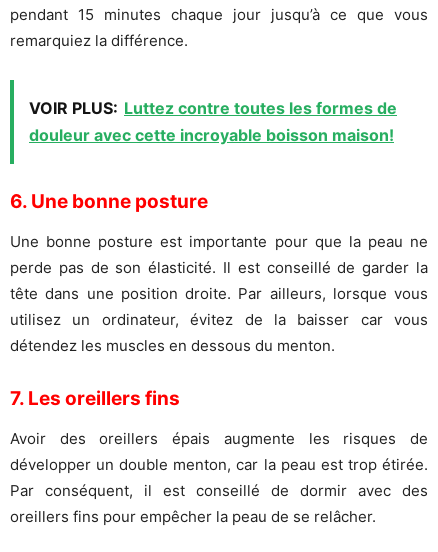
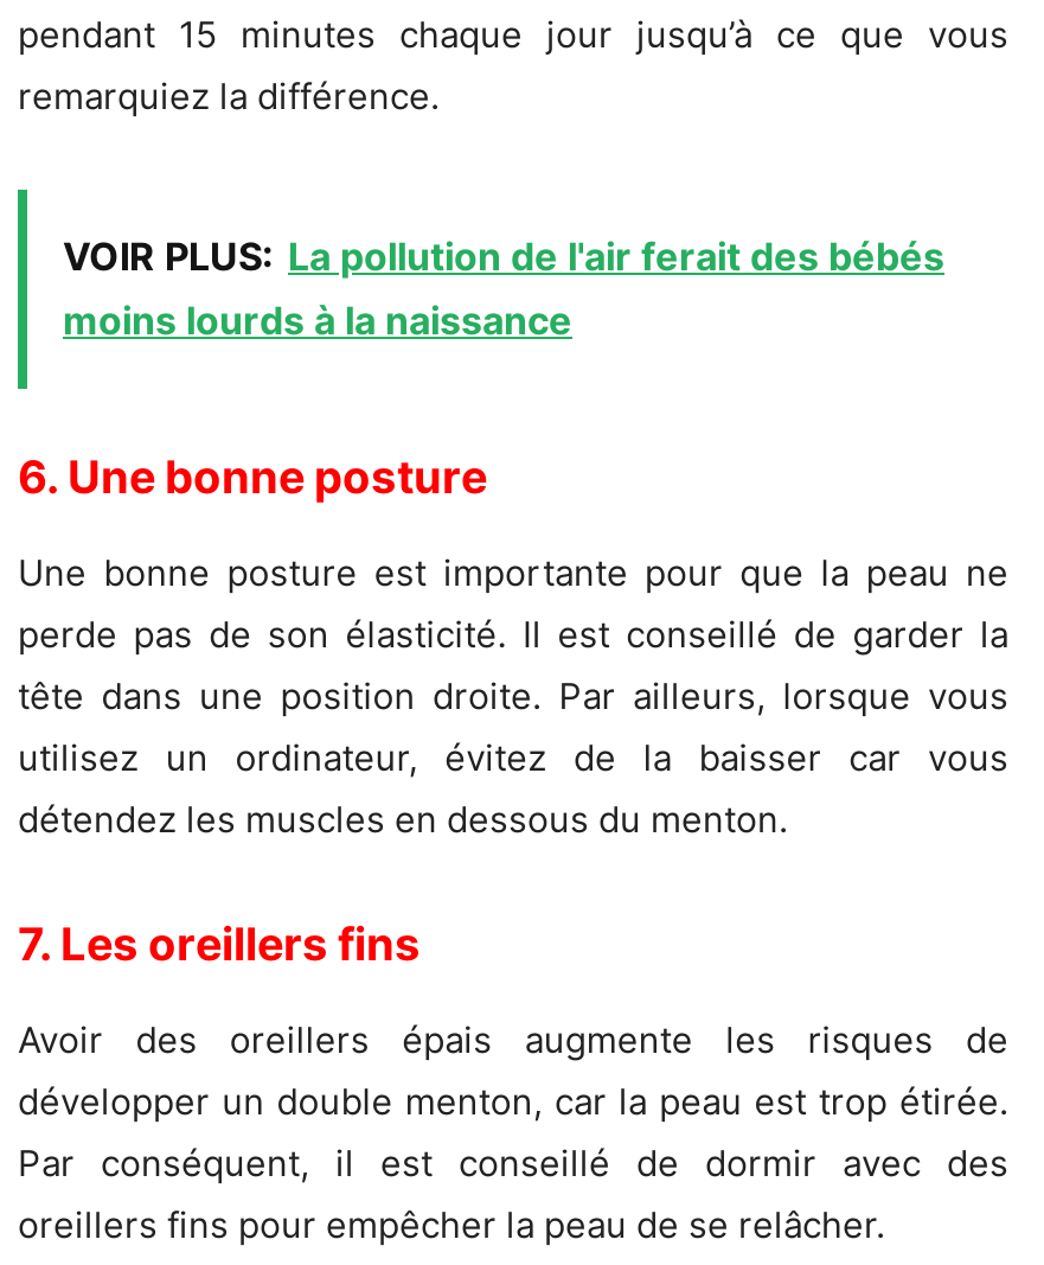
[29,98,397,145] VOIR PLUS: Luttez contre toutes les formes de | douleur avec cette incroyable boisson maison! -> [63,233,944,345] VOIR PLUS: La pollution de l'air ferait des bébés | moins lourds à la naissance

